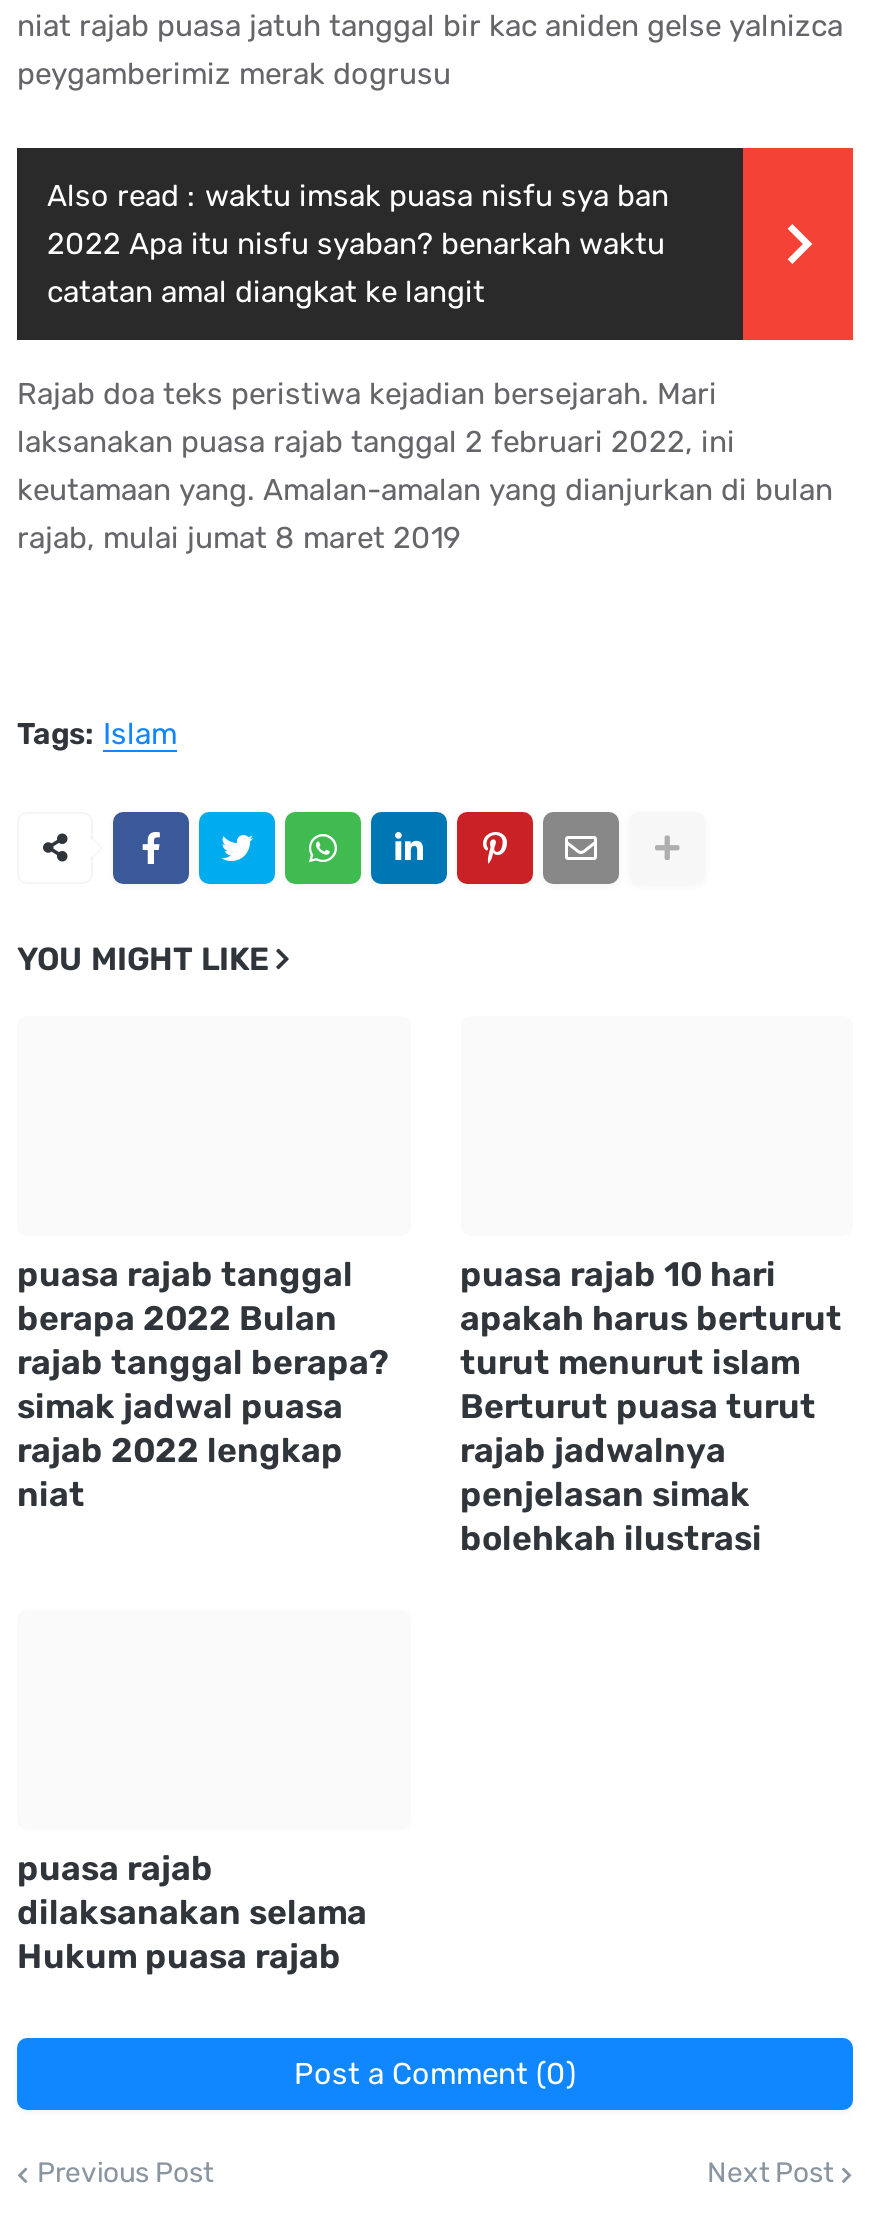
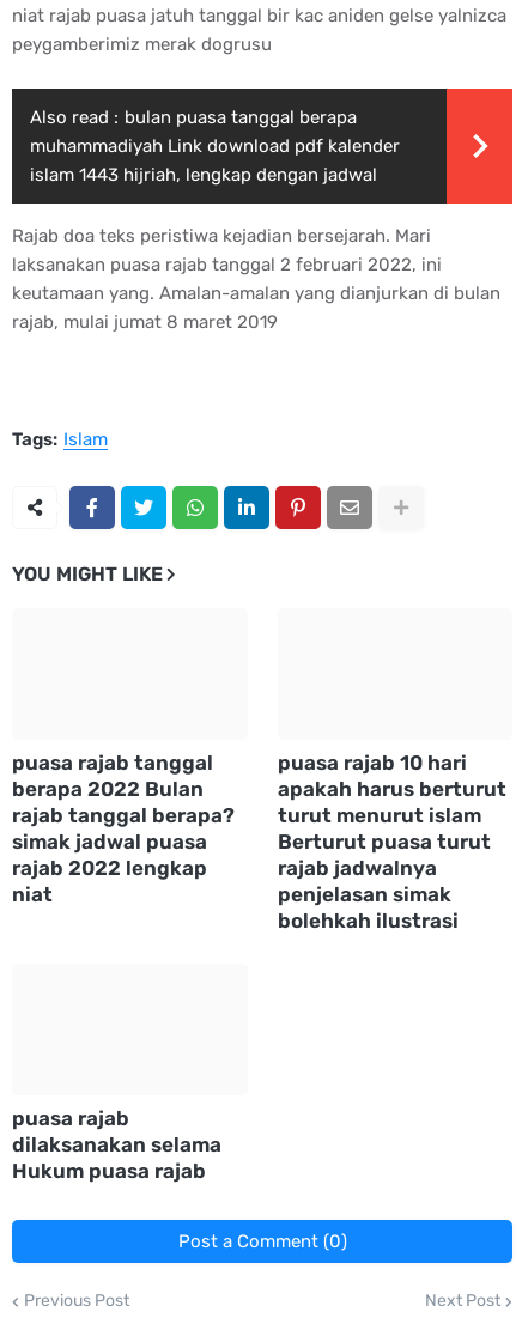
[47,178,669,310] Also read : waktu imsak puasa nisfu sya ban | 2022 Apa itu nisfu syaban? benarkah waktu | catatan amal diangkat ke langit -> [30,107,400,186] Also read : bulan puasa tanggal berapa | muhammadiyah Link download pdf kalender | islam 1443 hijriah, lengkap dengan jadwal

